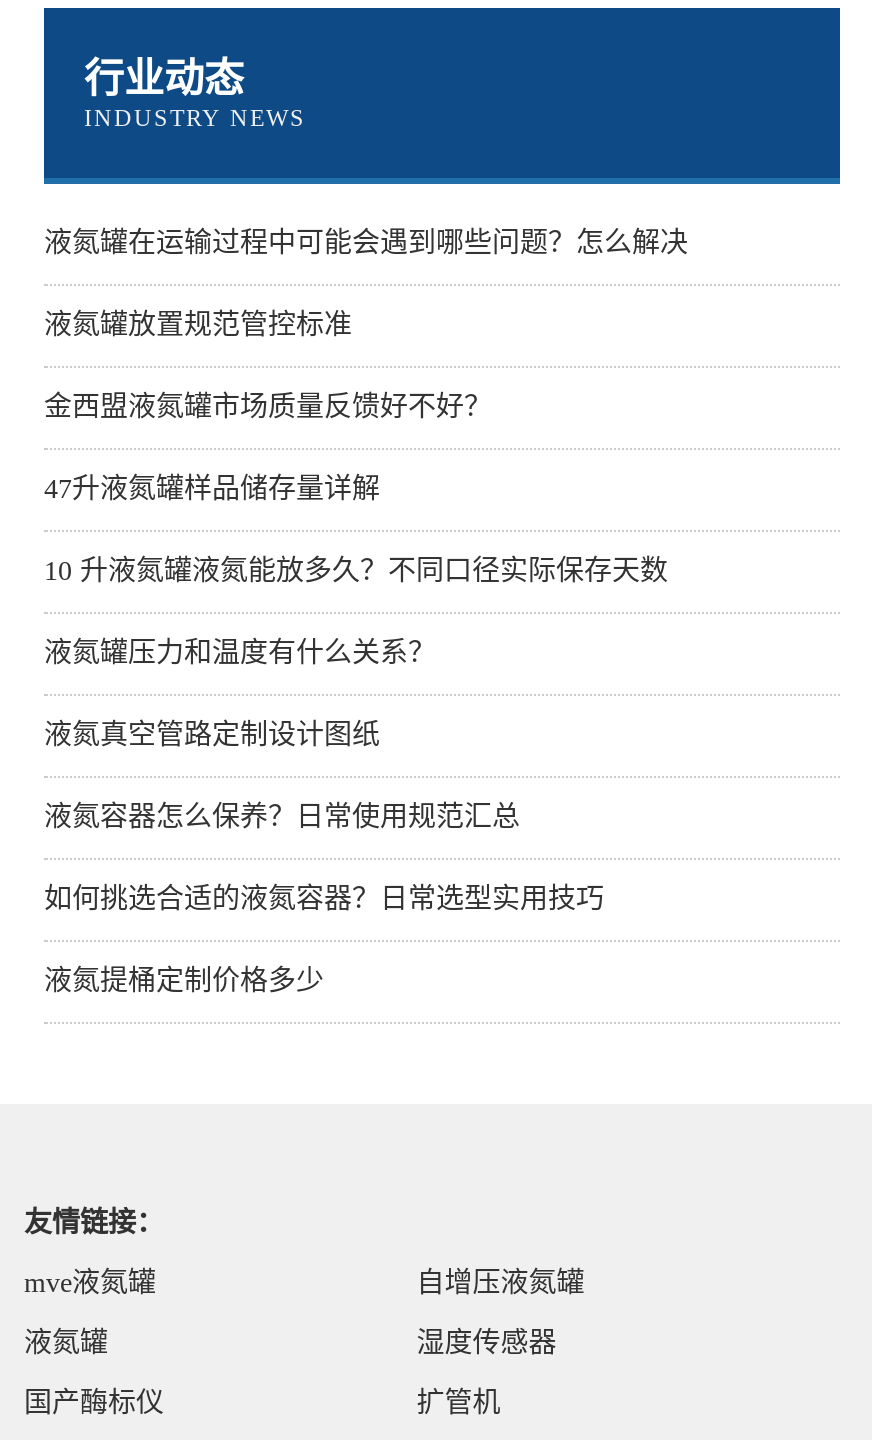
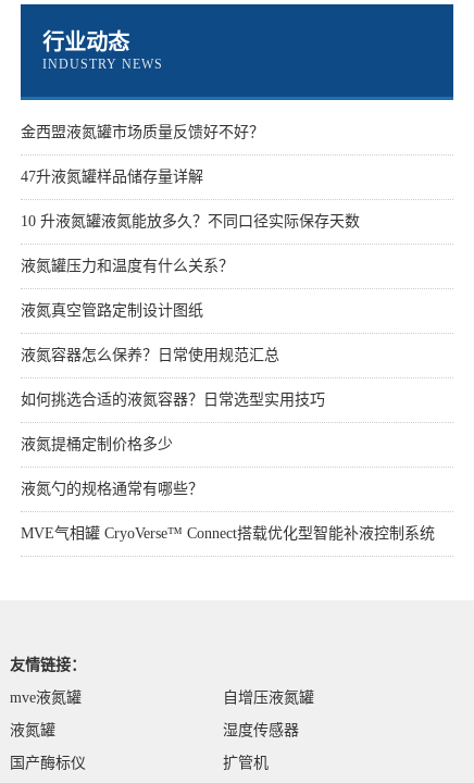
[44,228,688,340] 液氮罐在运输过程中可能会遇到哪些问题？怎么解决 | 液氮罐放置规范管控标准 -> none
moved [44,392,668,996] -> [21,124,360,452]: 金西盟液氮罐市场质量反馈好不好？ | 47升液氮罐样品储存量详解 | 10 升液氮罐液氮能放多久？不同口径实际保存天数 | 液氮罐压力和温度有什么关系？ | 液氮真空管路定制设计图纸 | 液氮容器怎么保养？日常使用规范汇总 | 如何挑选合适的液氮容器？日常选型实用技巧 | 液氮提桶定制价格多少
none -> [21,481,435,542] 液氮勺的规格通常有哪些？ | MVE气相罐 CryoVerse™ Connect搭载优化型智能补液控制系统

